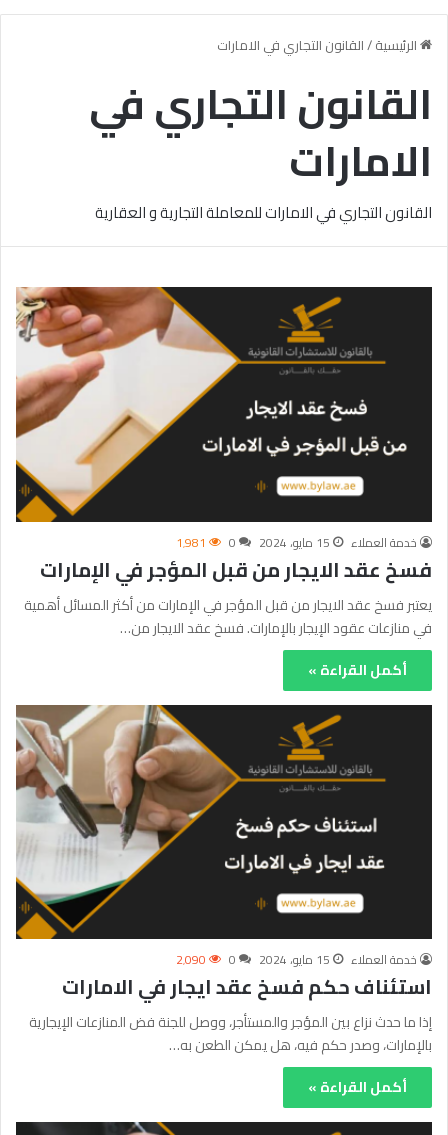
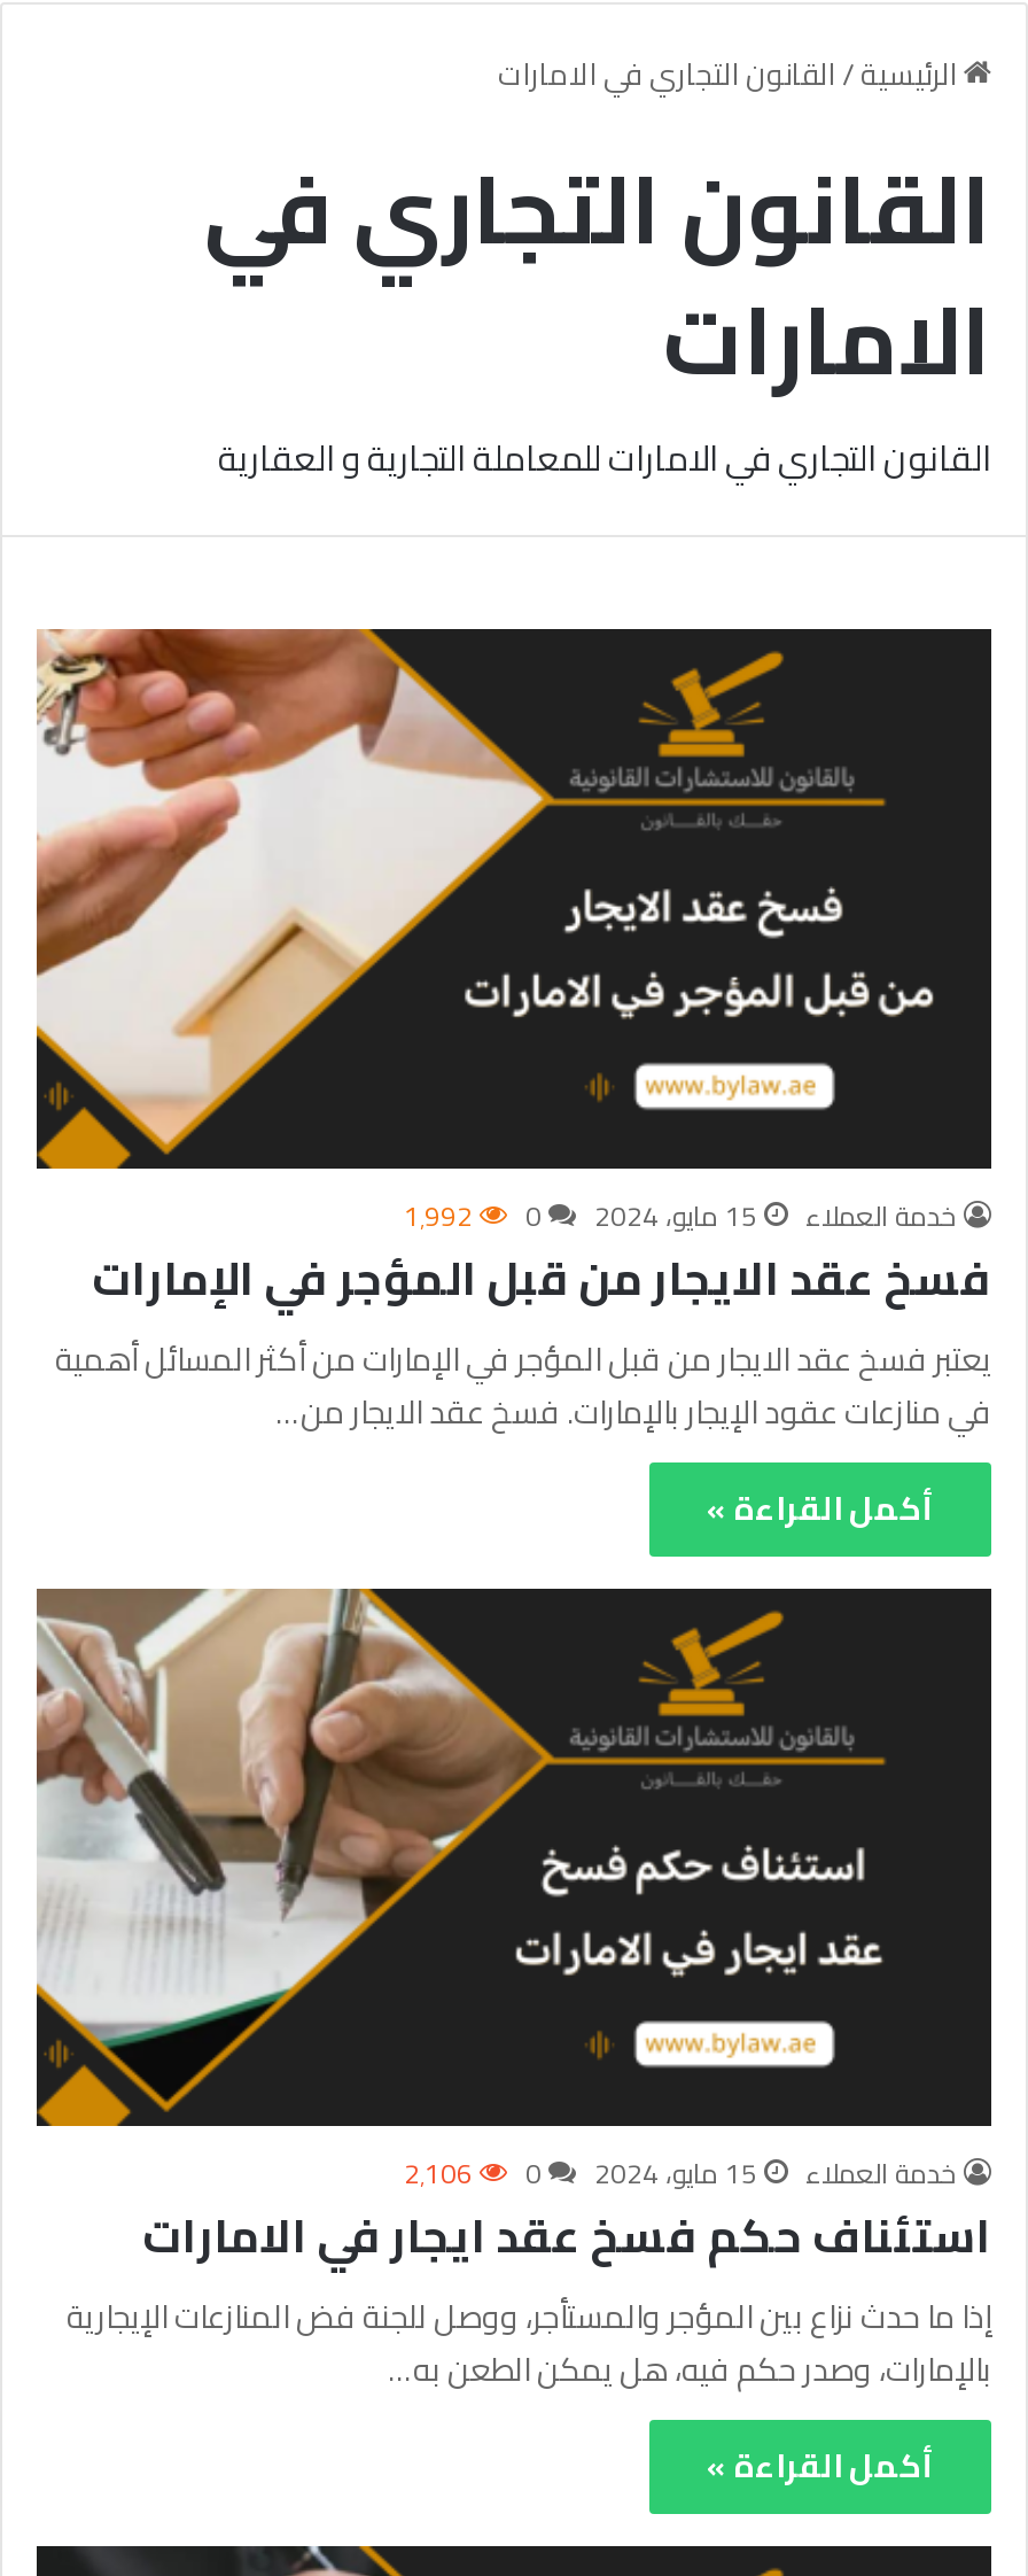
[176,531,236,554] 1٬981 0 -> [404,1189,542,1242] 1٬992 0
[176,948,236,971] 2٬090 0 -> [404,2148,542,2200] 2٬106 0

